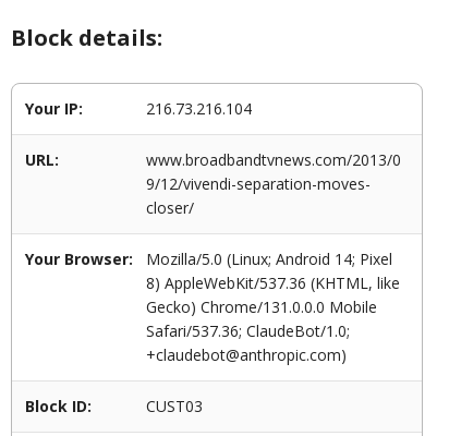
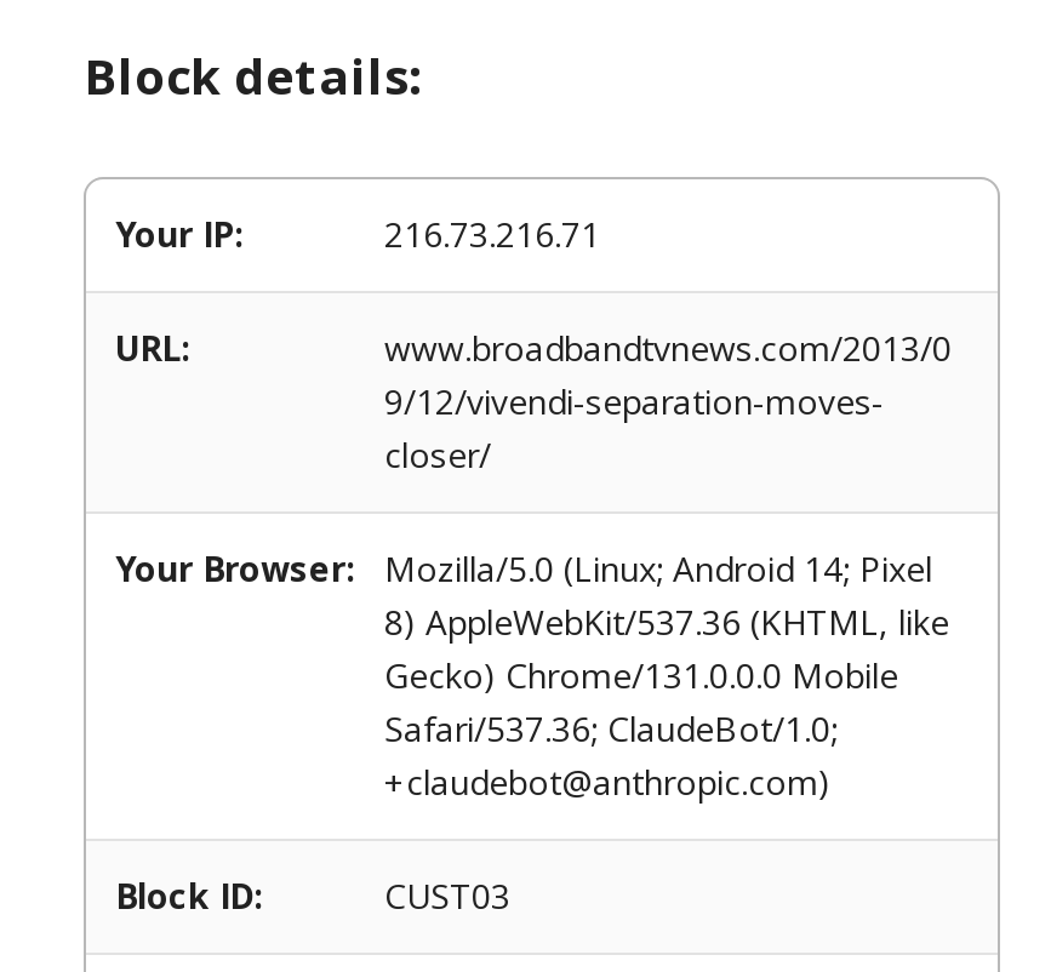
[146,98,252,119] 216.73.216.104 -> [384,211,600,257] 216.73.216.71

